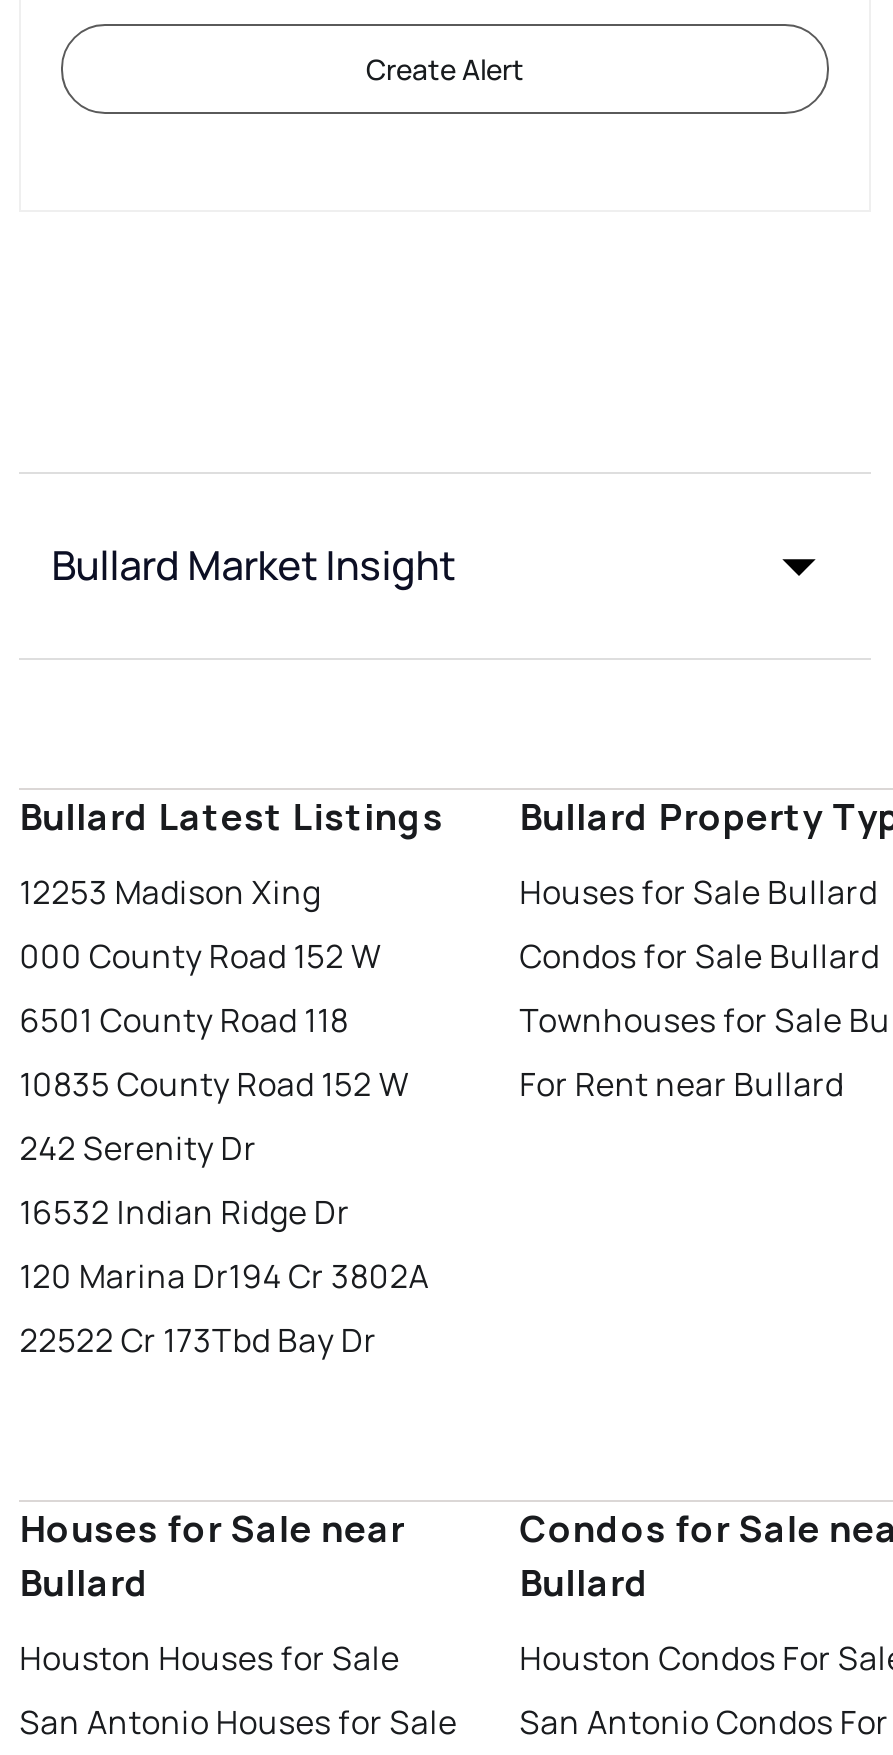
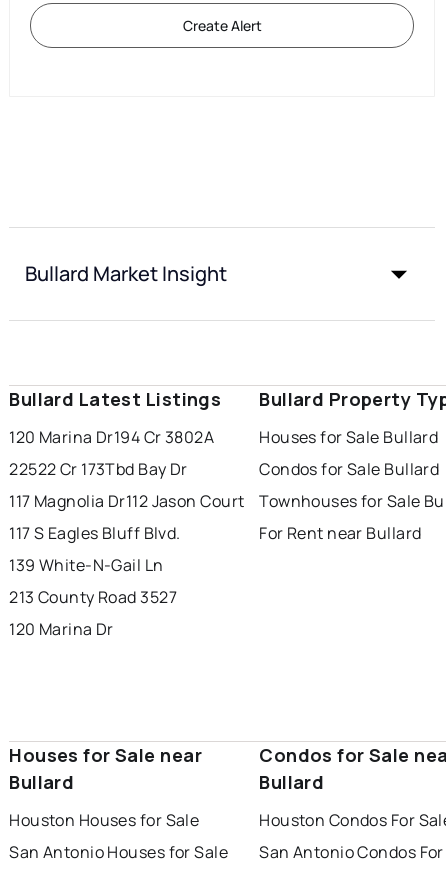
[19,870,410,1234] 12253 Madison Xing | 000 County Road 152 W | 6501 County Road 118 | 10835 County Road 152 W | 242 Serenity Dr | 16532 Indian Ridge Dr -> none
none -> [9,490,244,640] 117 Magnolia Dr112 Jason Court | 117 S Eagles Bluff Blvd. | 139 White-N-Gail Ln | 213 County Road 3527 | 120 Marina Dr
moved [19,1254,429,1362] -> [9,426,214,480]: 120 Marina Dr194 Cr 3802A | 22522 Cr 173Tbd Bay Dr

